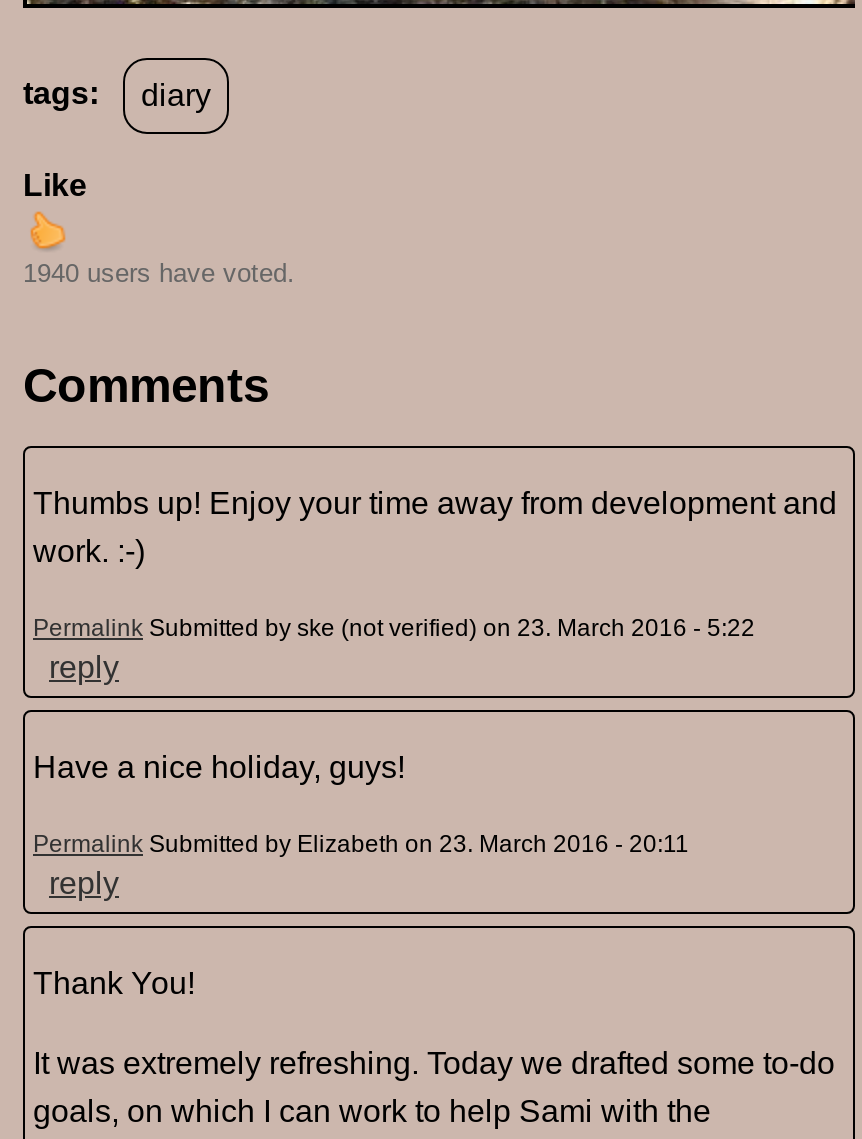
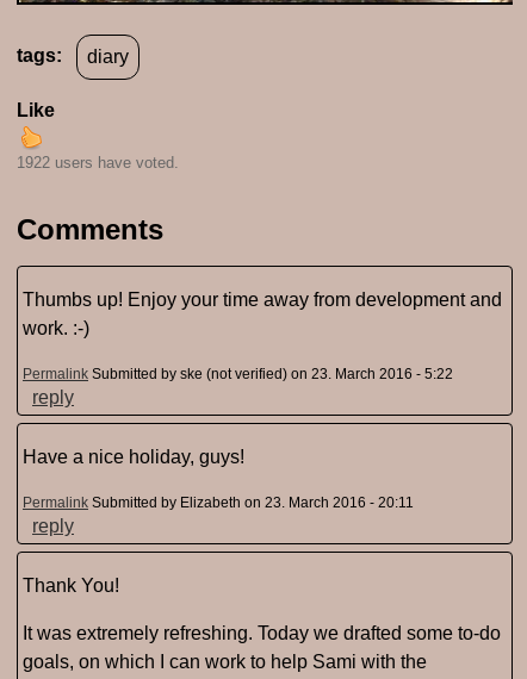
[23,258,295,288] 1940 users have voted. -> [17,154,179,172] 1922 users have voted.

